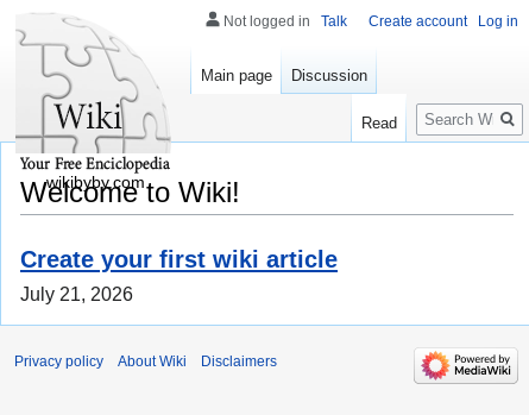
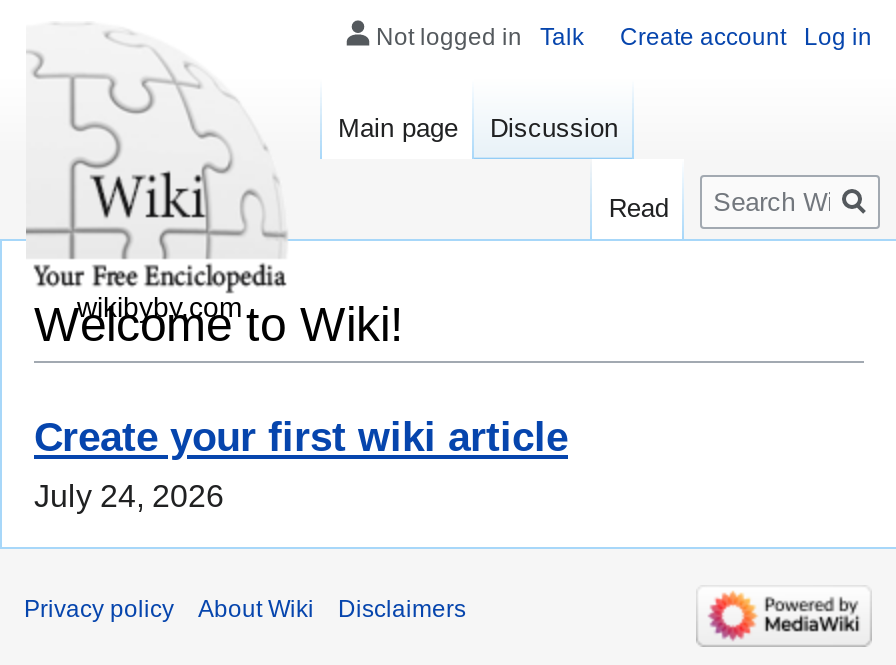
[20,285,133,305] July 21, 2026 -> [34,480,224,514] July 24, 2026

